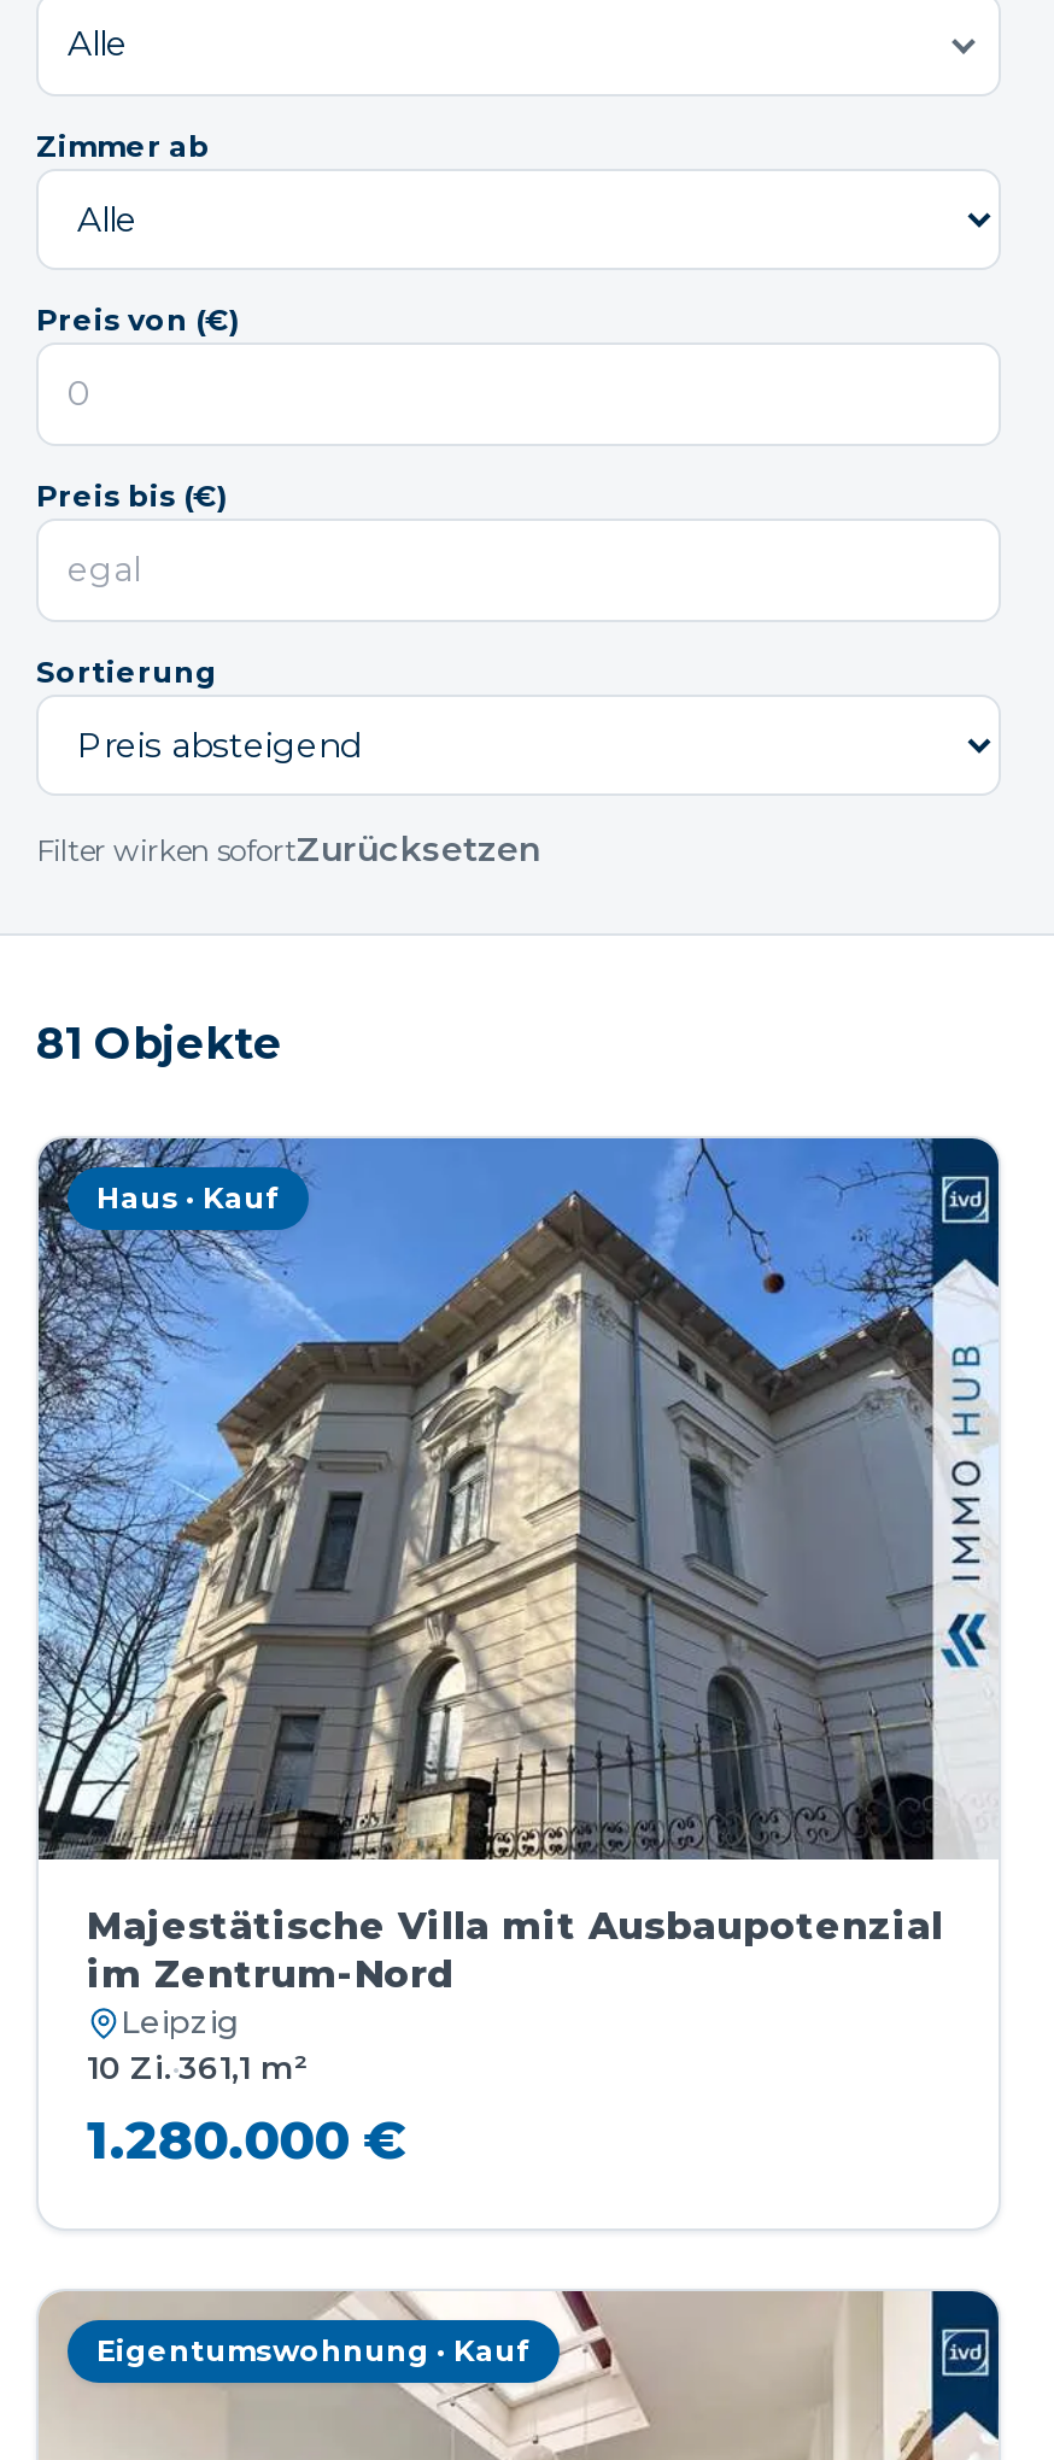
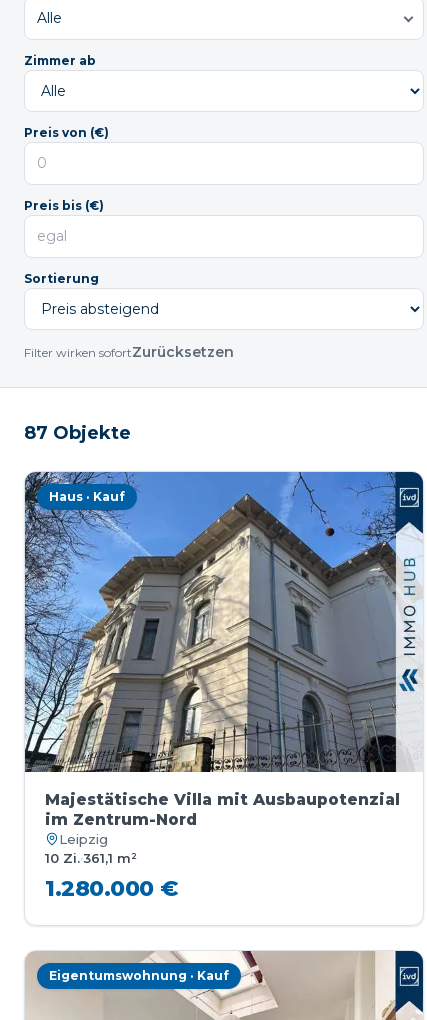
[36,1018,282,1071] 81 Objekte -> [24,422,131,444] 87 Objekte

